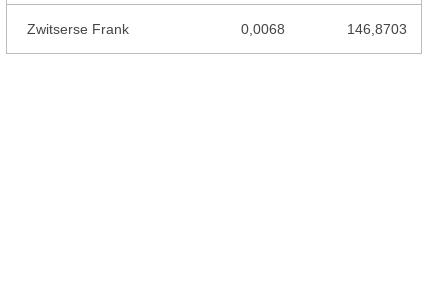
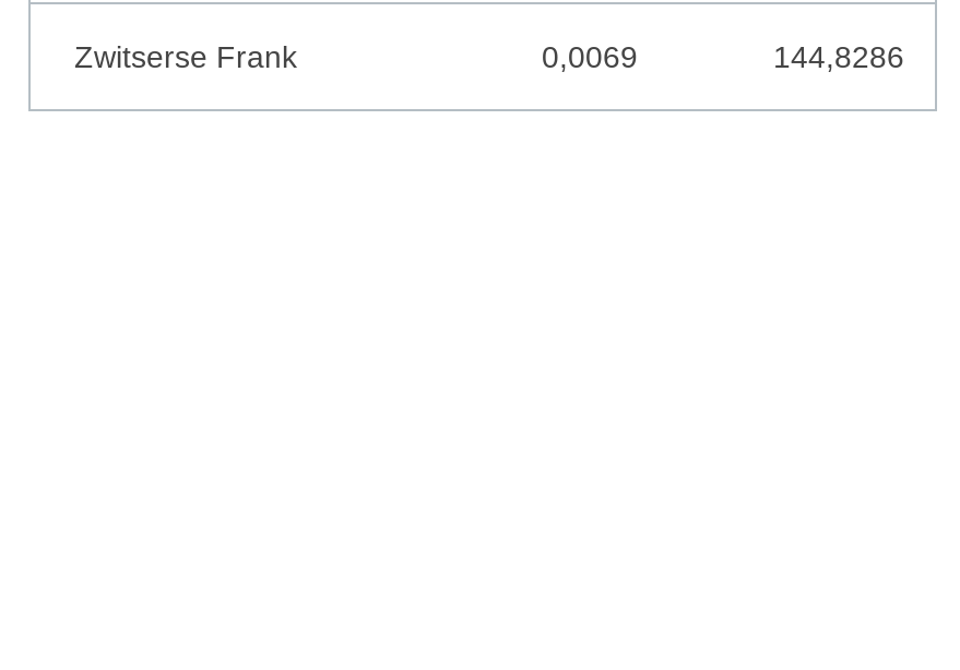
[241,21,285,37] 0,0068 -> [542,39,638,74] 0,0069
[347,21,407,37] 146,8703 -> [773,39,904,74] 144,8286

